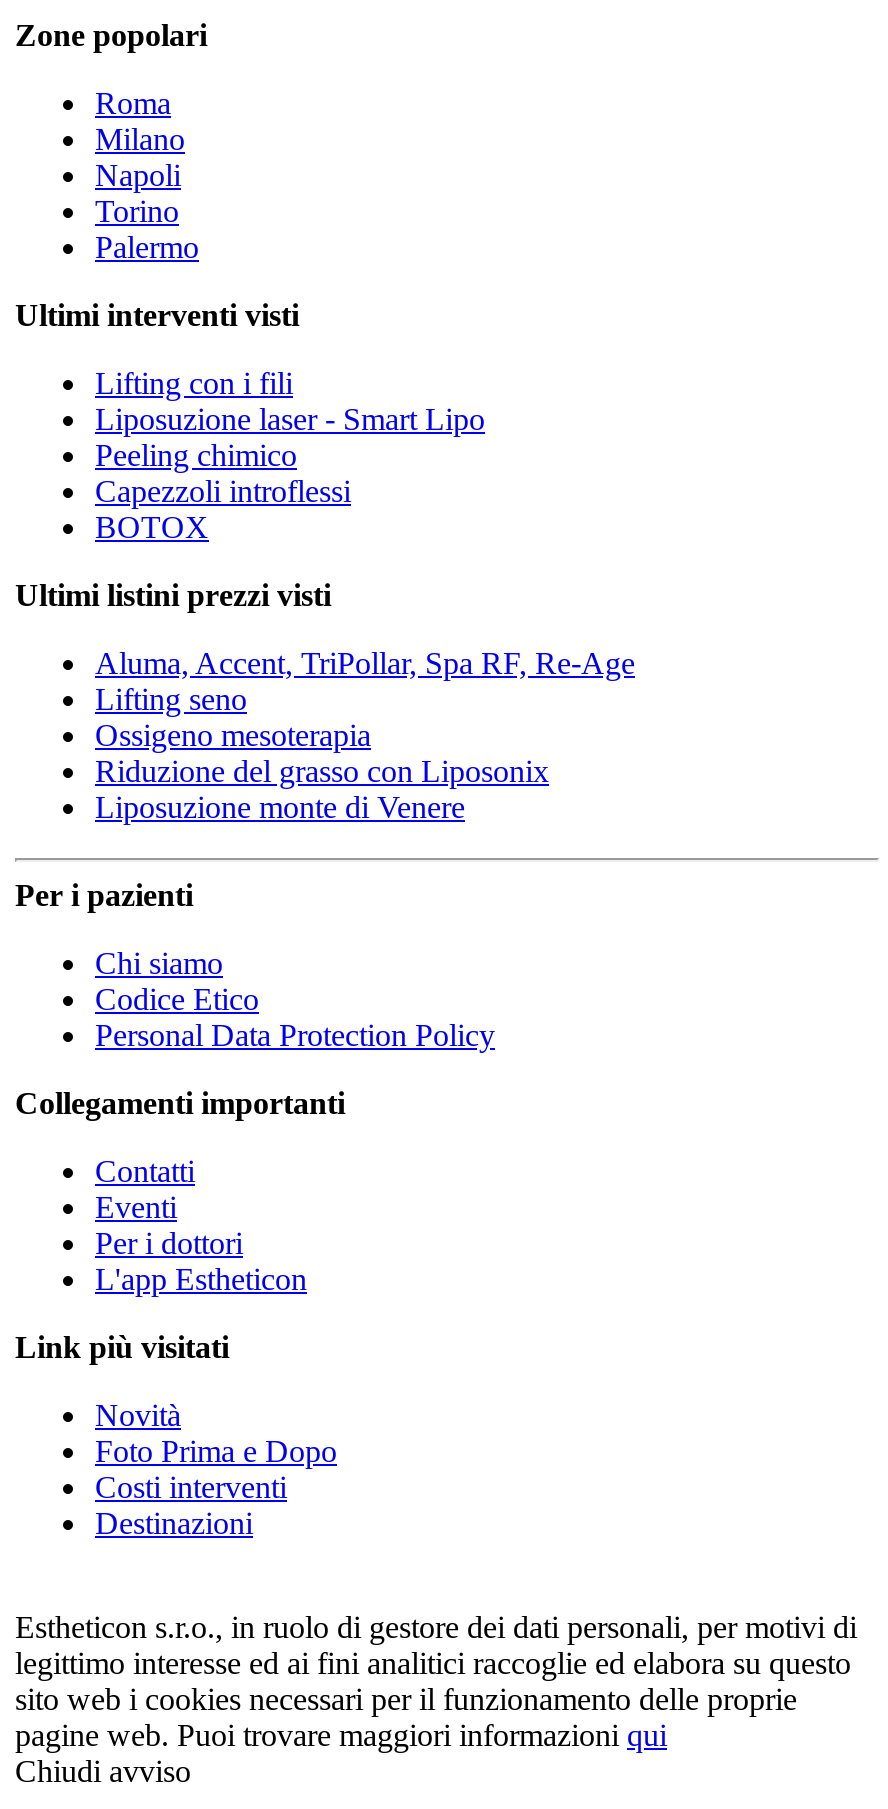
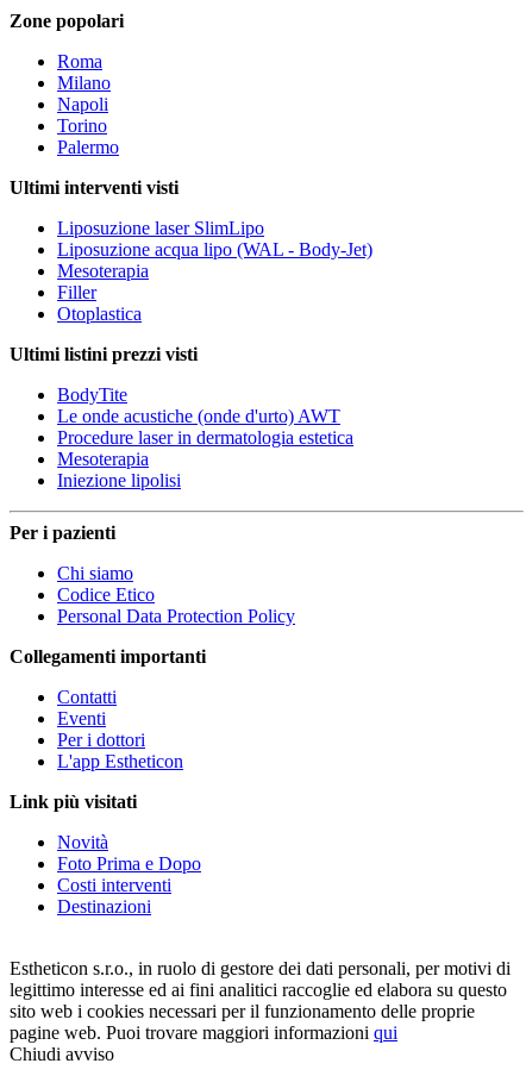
[95,366,485,544] Lifting con i fili | Liposuzione laser - Smart Lipo | Peeling chimico | Capezzoli introflessi | BOTOX -> [57,218,372,324] Liposuzione laser SlimLipo | Liposuzione acqua lipo (WAL - Body-Jet) | Mesoterapia | Filler | Otoplastica
[95,646,635,824] Aluma, Accent, TriPollar, Spa RF, Re-Age | Lifting seno | Ossigeno mesoterapia | Riduzione del grasso con Liposonix | Liposuzione monte di Venere -> [57,385,353,491] BodyTite | Le onde acustiche (onde d'urto) AWT | Procedure laser in dermatologia estetica | Mesoterapia | Iniezione lipolisi

